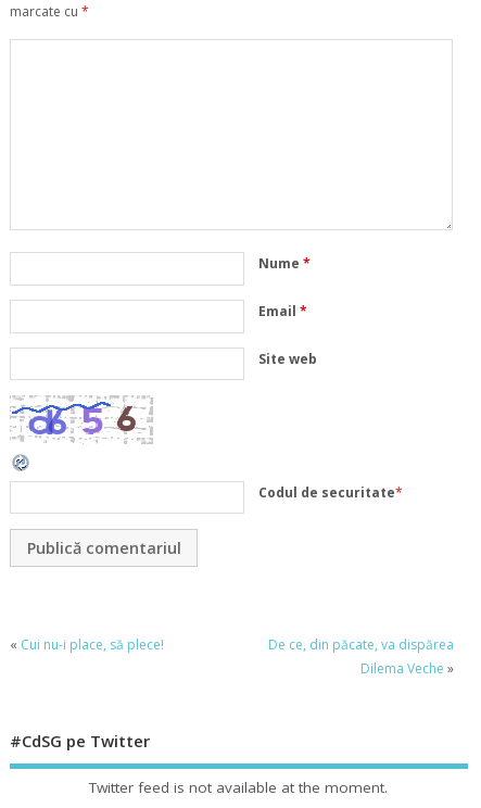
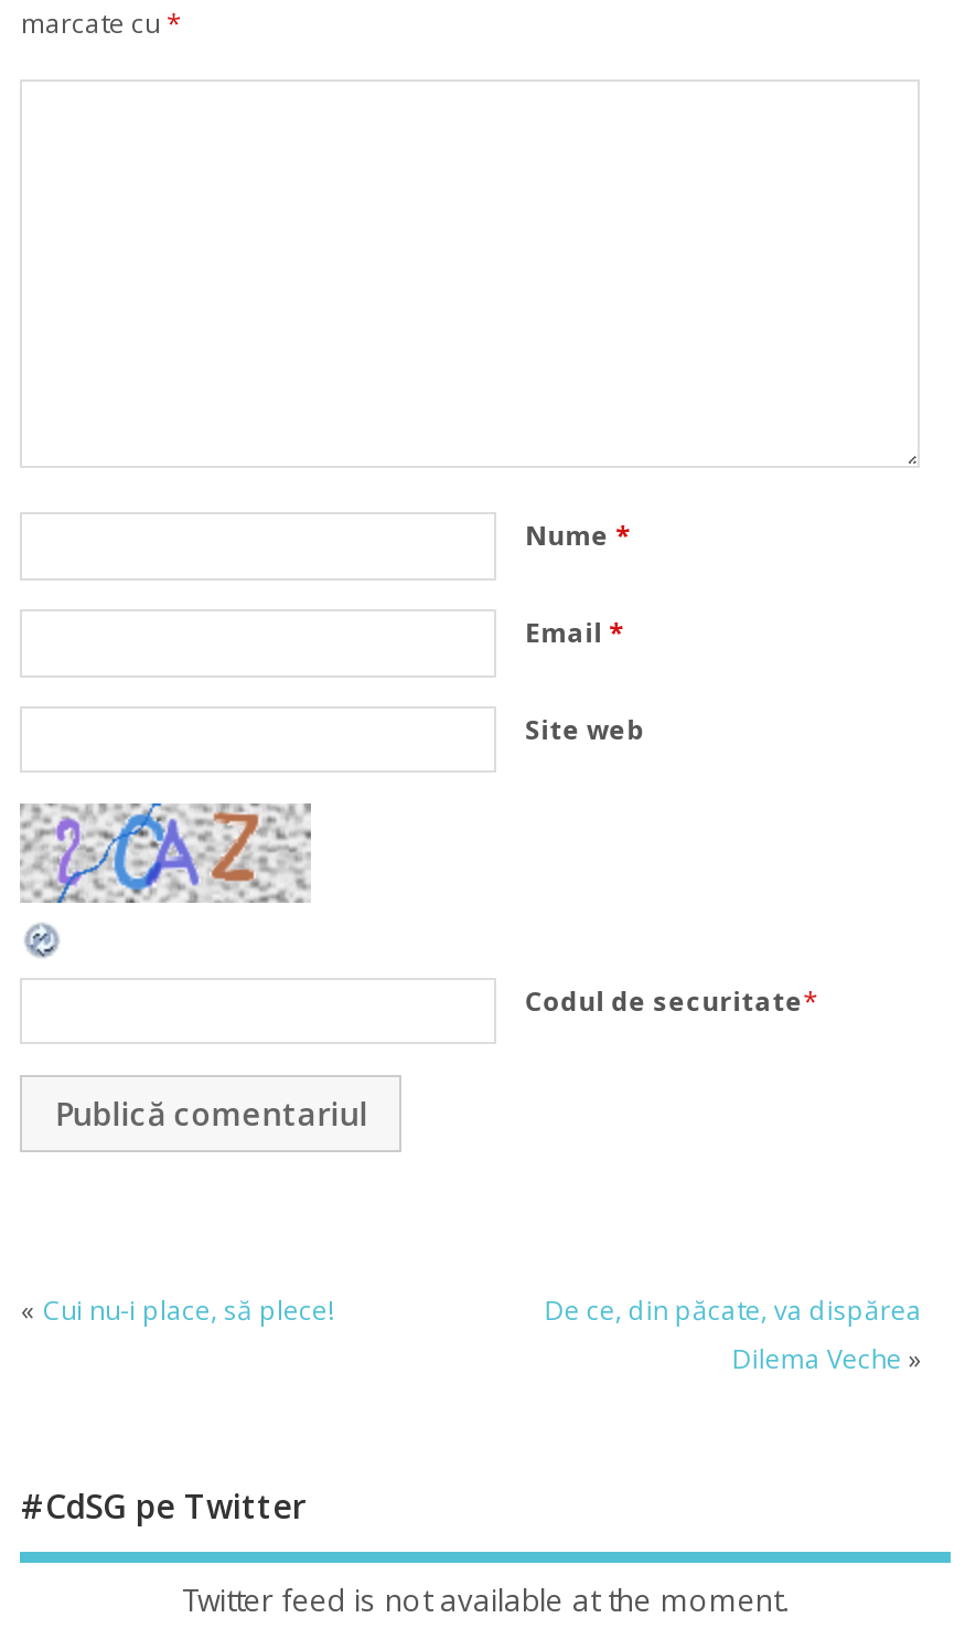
[10,395,152,444] [image] -> [18,801,311,905] [image]

